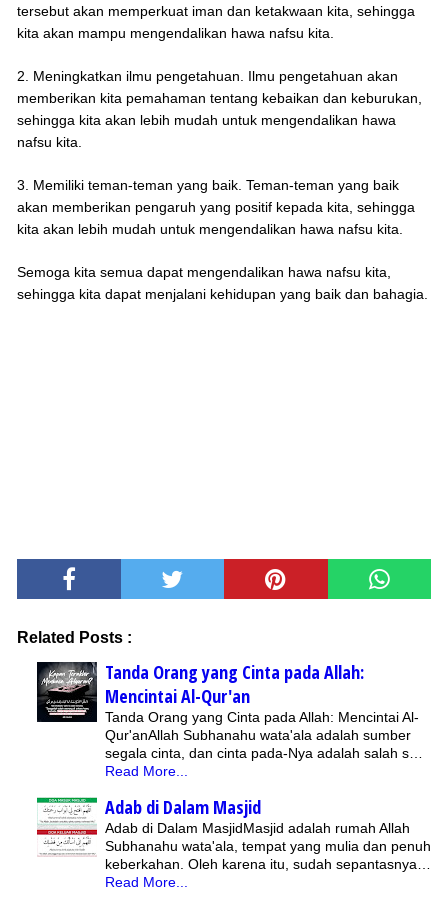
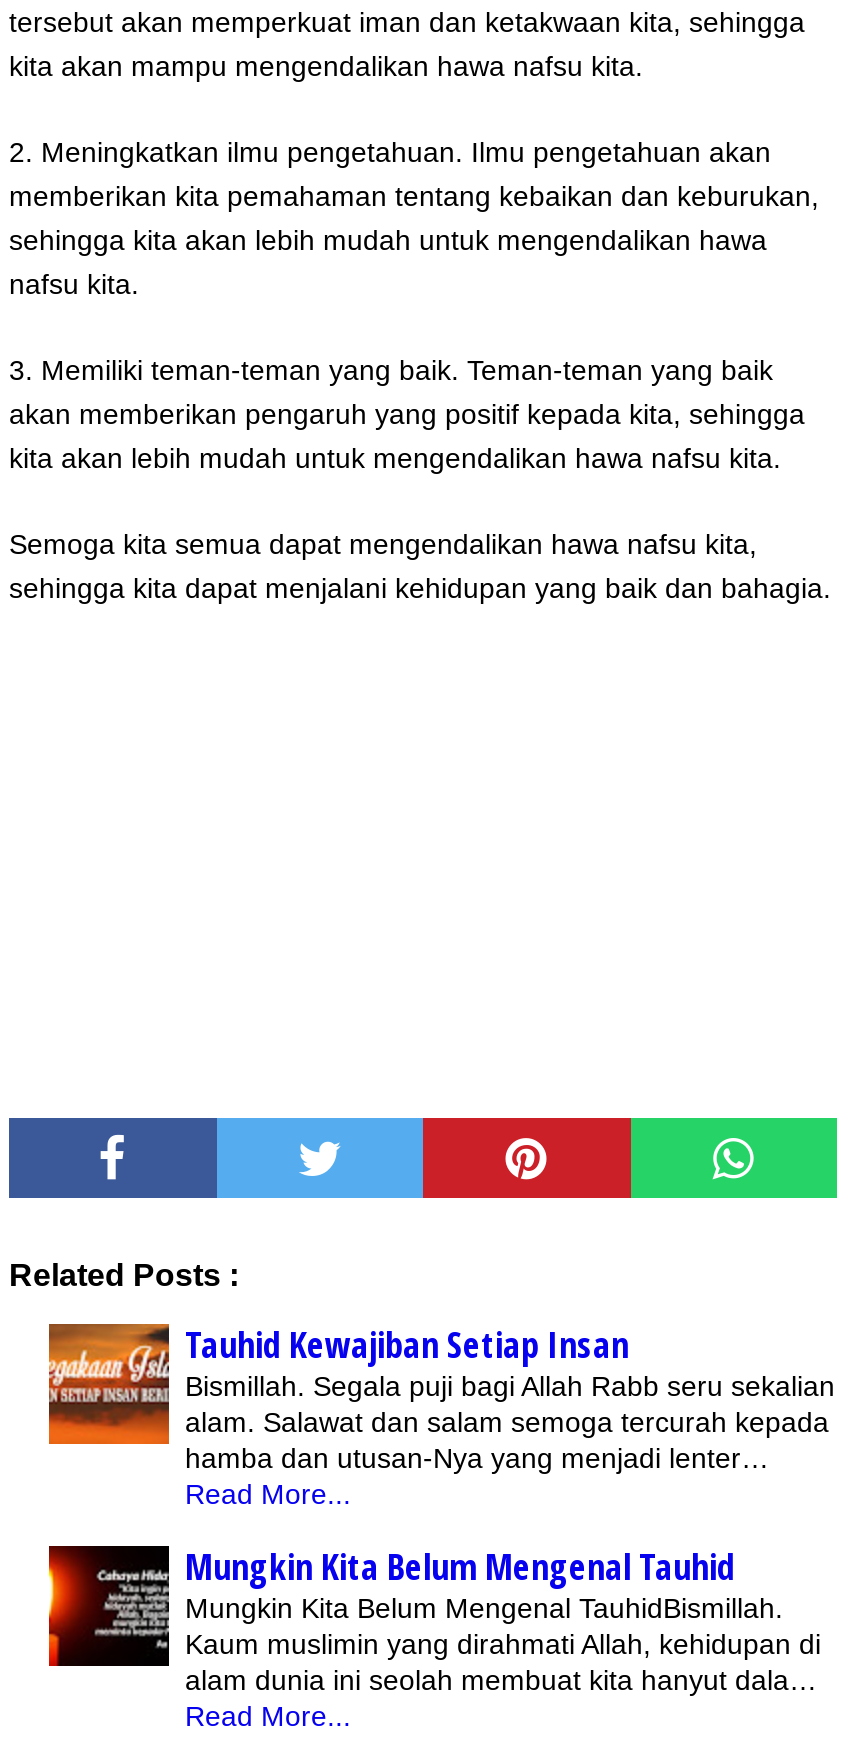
[36,660,423,761] [image] | Tanda Orang yang Cinta pada Allah: | Mencintai Al-Qur'an | Tanda Orang yang Cinta pada Allah: Mencintai Al- | Qur'anAllah Subhanahu wata'ala adalah sumber | segala cinta, dan cinta pada-Nya adalah salah s… -> [47,1321,835,1475] [image] | Tauhid Kewajiban Setiap Insan | Bismillah. Segala puji bagi Allah Rabb seru sekalian | alam. Salawat dan salam semoga tercurah kepada | hamba dan utusan-Nya yang menjadi lenter…
[36,795,431,872] [image] | Adab di Dalam Masjid | Adab di Dalam MasjidMasjid adalah rumah Allah | Subhanahu wata'ala, tempat yang mulia dan penuh | keberkahan. Oleh karena itu, sudah sepantasnya… -> [47,1543,821,1697] [image] | Mungkin Kita Belum Mengenal Tauhid | Mungkin Kita Belum Mengenal TauhidBismillah. | Kaum muslimin yang dirahmati Allah, kehidupan di | alam dunia ini seolah membuat kita hanyut dala…

